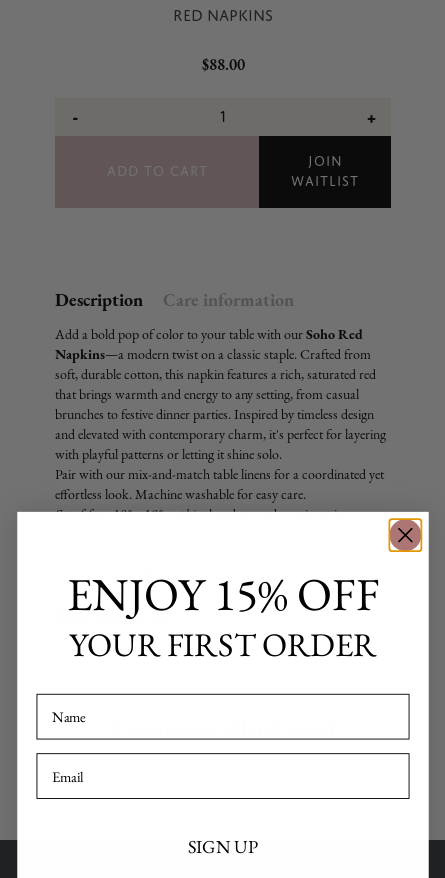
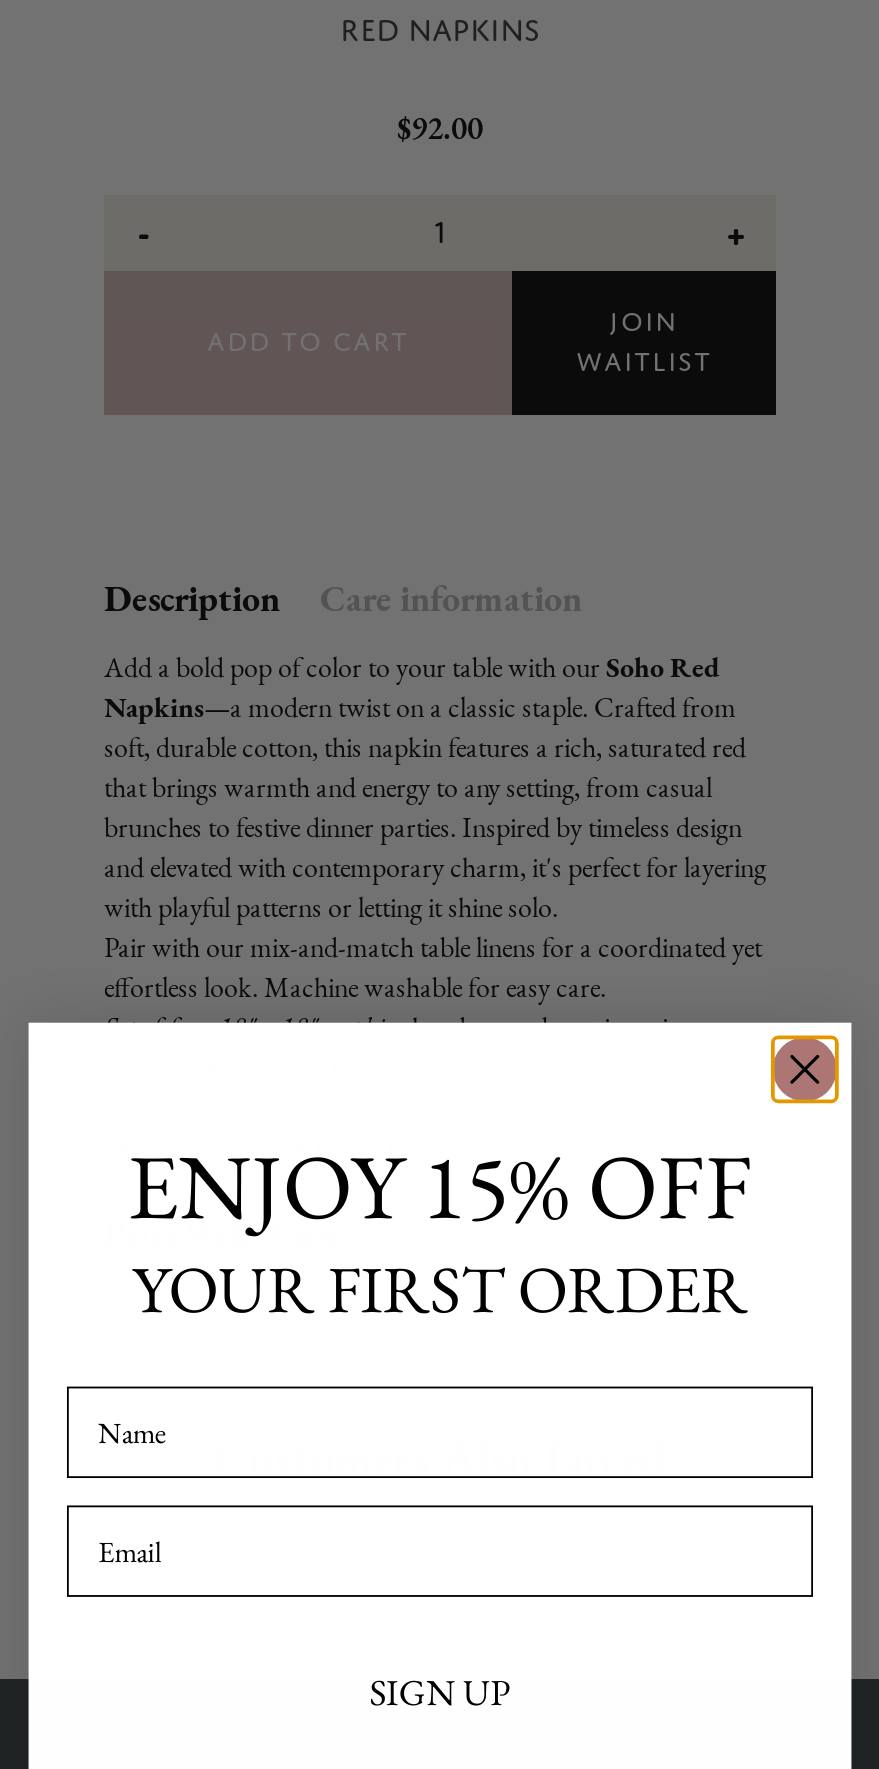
[201,58,244,74] $88.00 -> [397,115,483,147] $92.00

